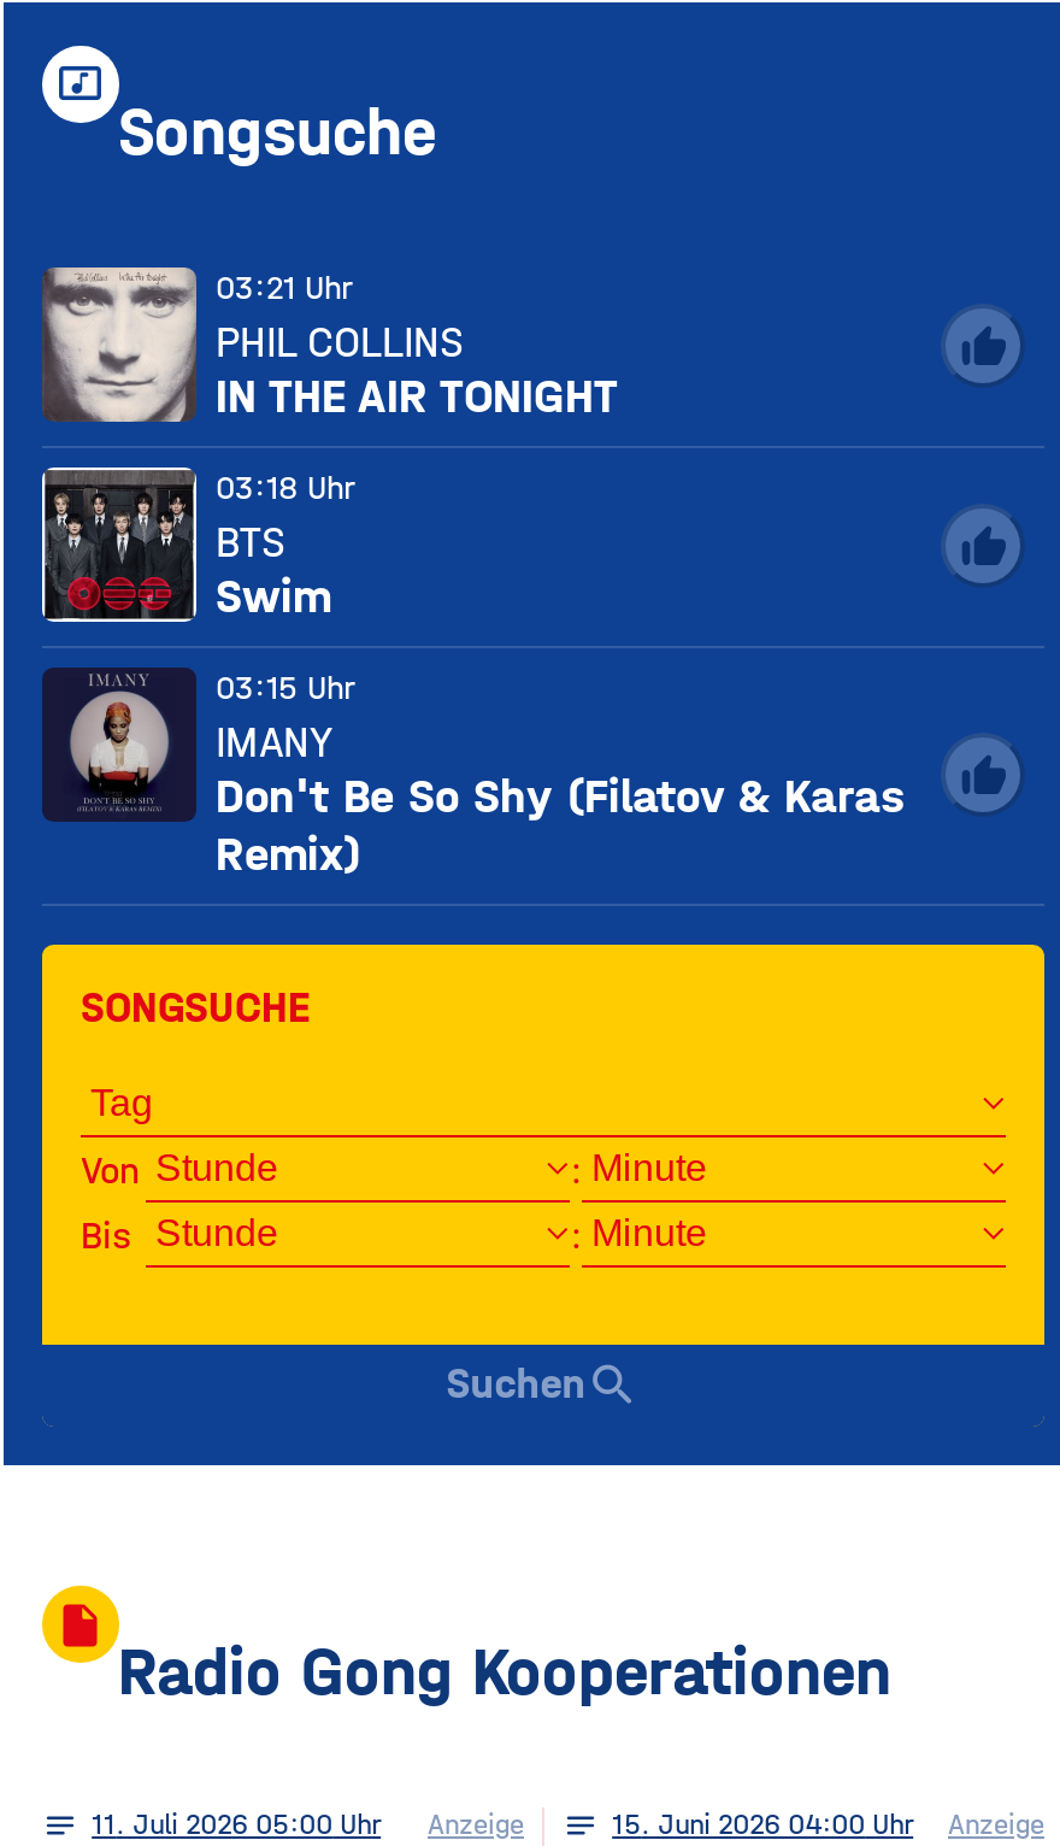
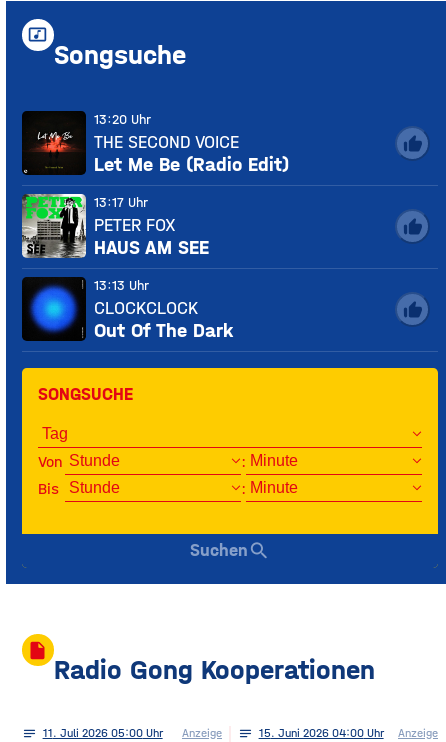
[42,265,618,424] [image] | 03:21 Uhr | PHIL COLLINS | IN THE AIR TONIGHT -> [22,110,289,176] [image] | 13:20 Uhr | THE SECOND VOICE | Let Me Be (Radio Edit)
[40,465,355,624] [image] | 03:18 Uhr | BTS | Swim -> [22,194,209,259] [image] | 13:17 Uhr | PETER FOX | HAUS AM SEE
[42,667,905,881] [image] | 03:15 Uhr | IMANY | Don't Be So Shy (Filatov & Karas | Remix) -> [21,277,233,342] [image] | 13:13 Uhr | CLOCKCLOCK | Out Of The Dark

